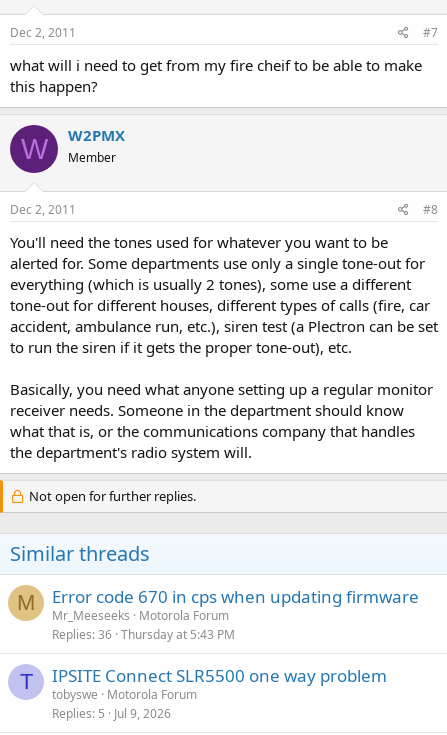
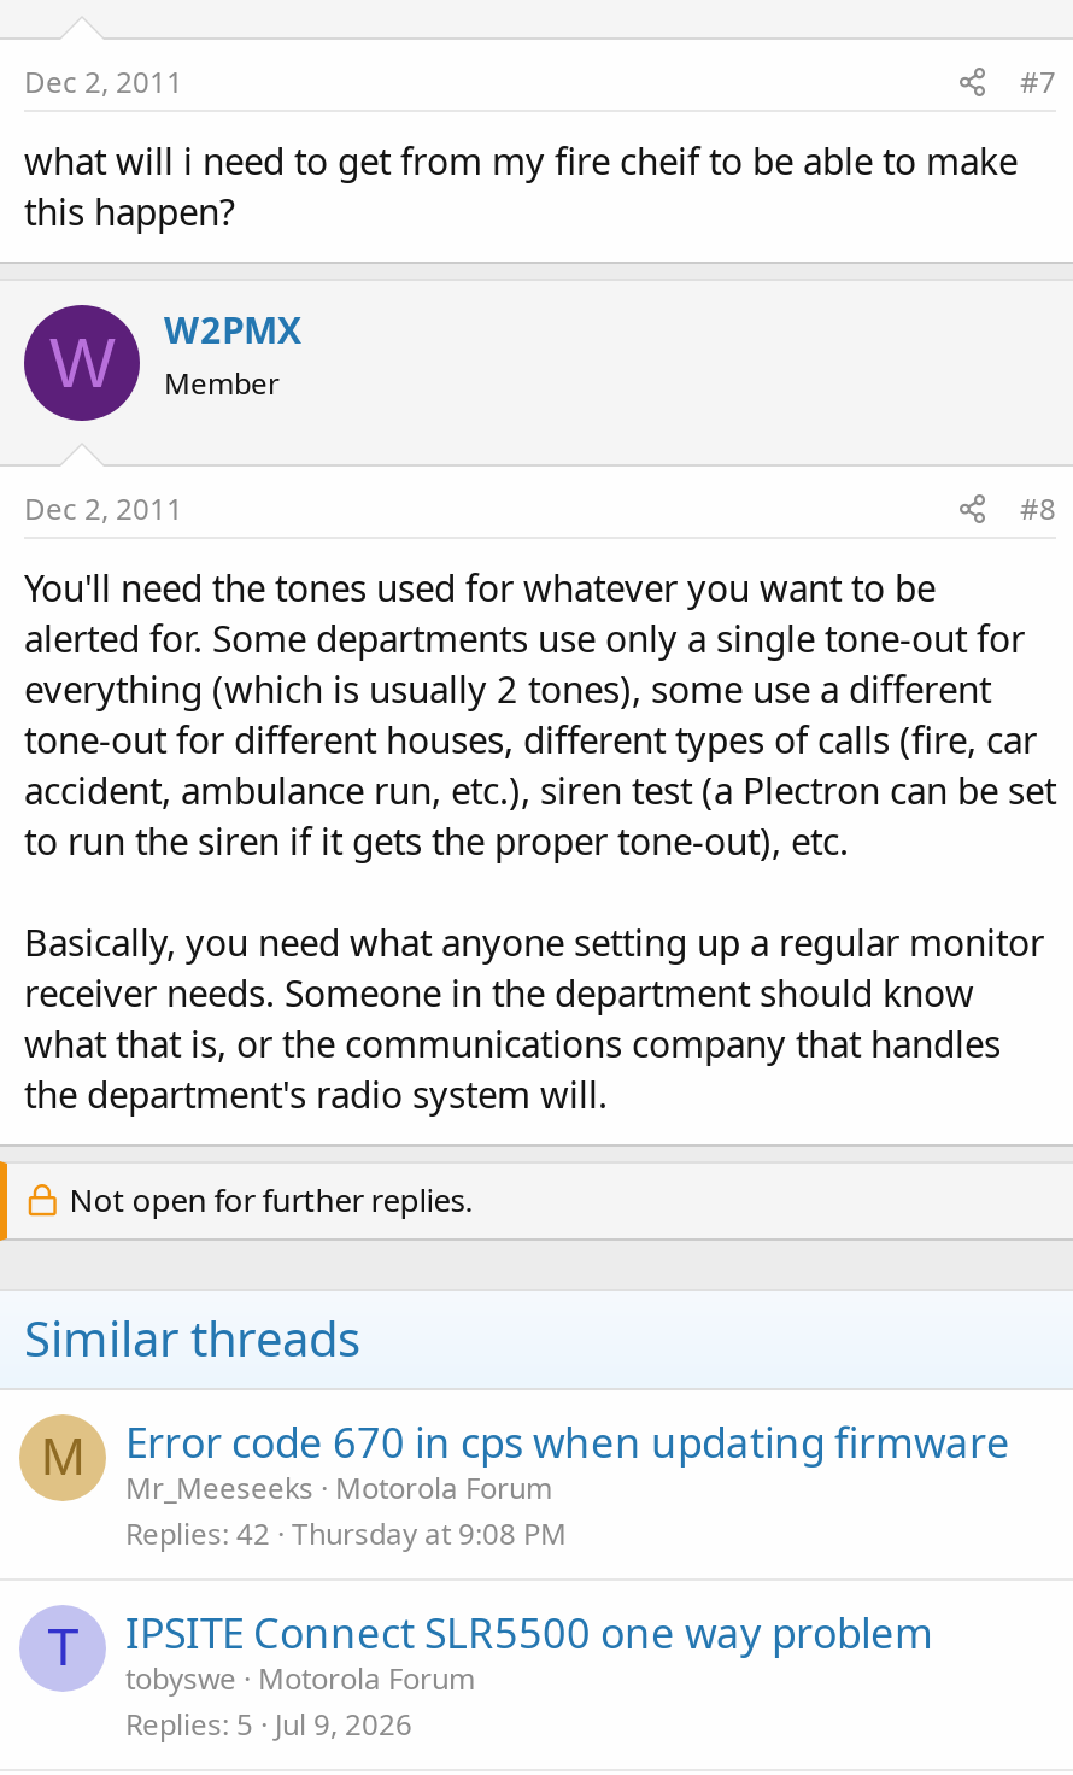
[52,625,235,642] Replies 36 Thursday at 5:43 PM -> [125,1512,567,1553] Replies 42 Thursday at 9:08 PM

